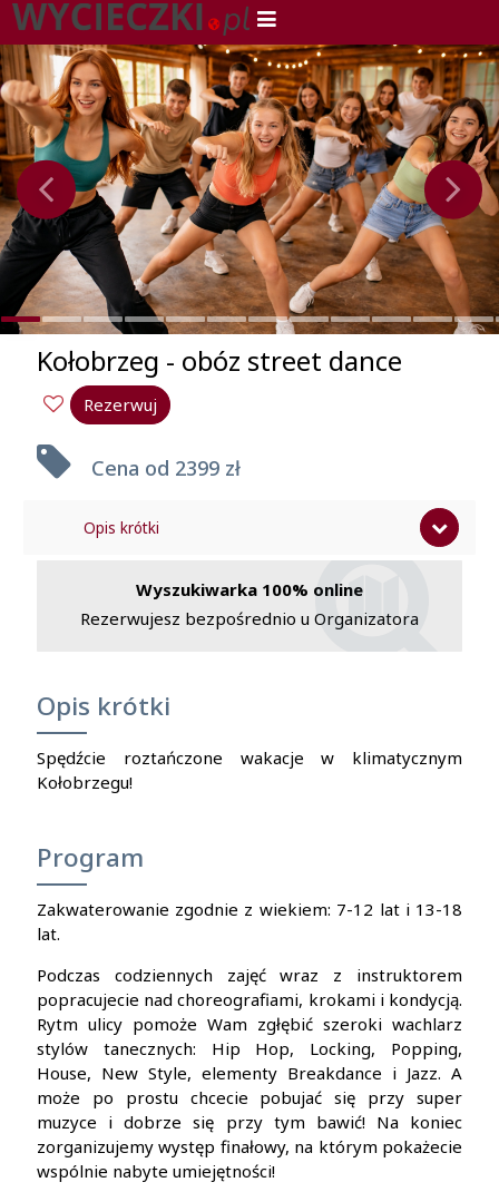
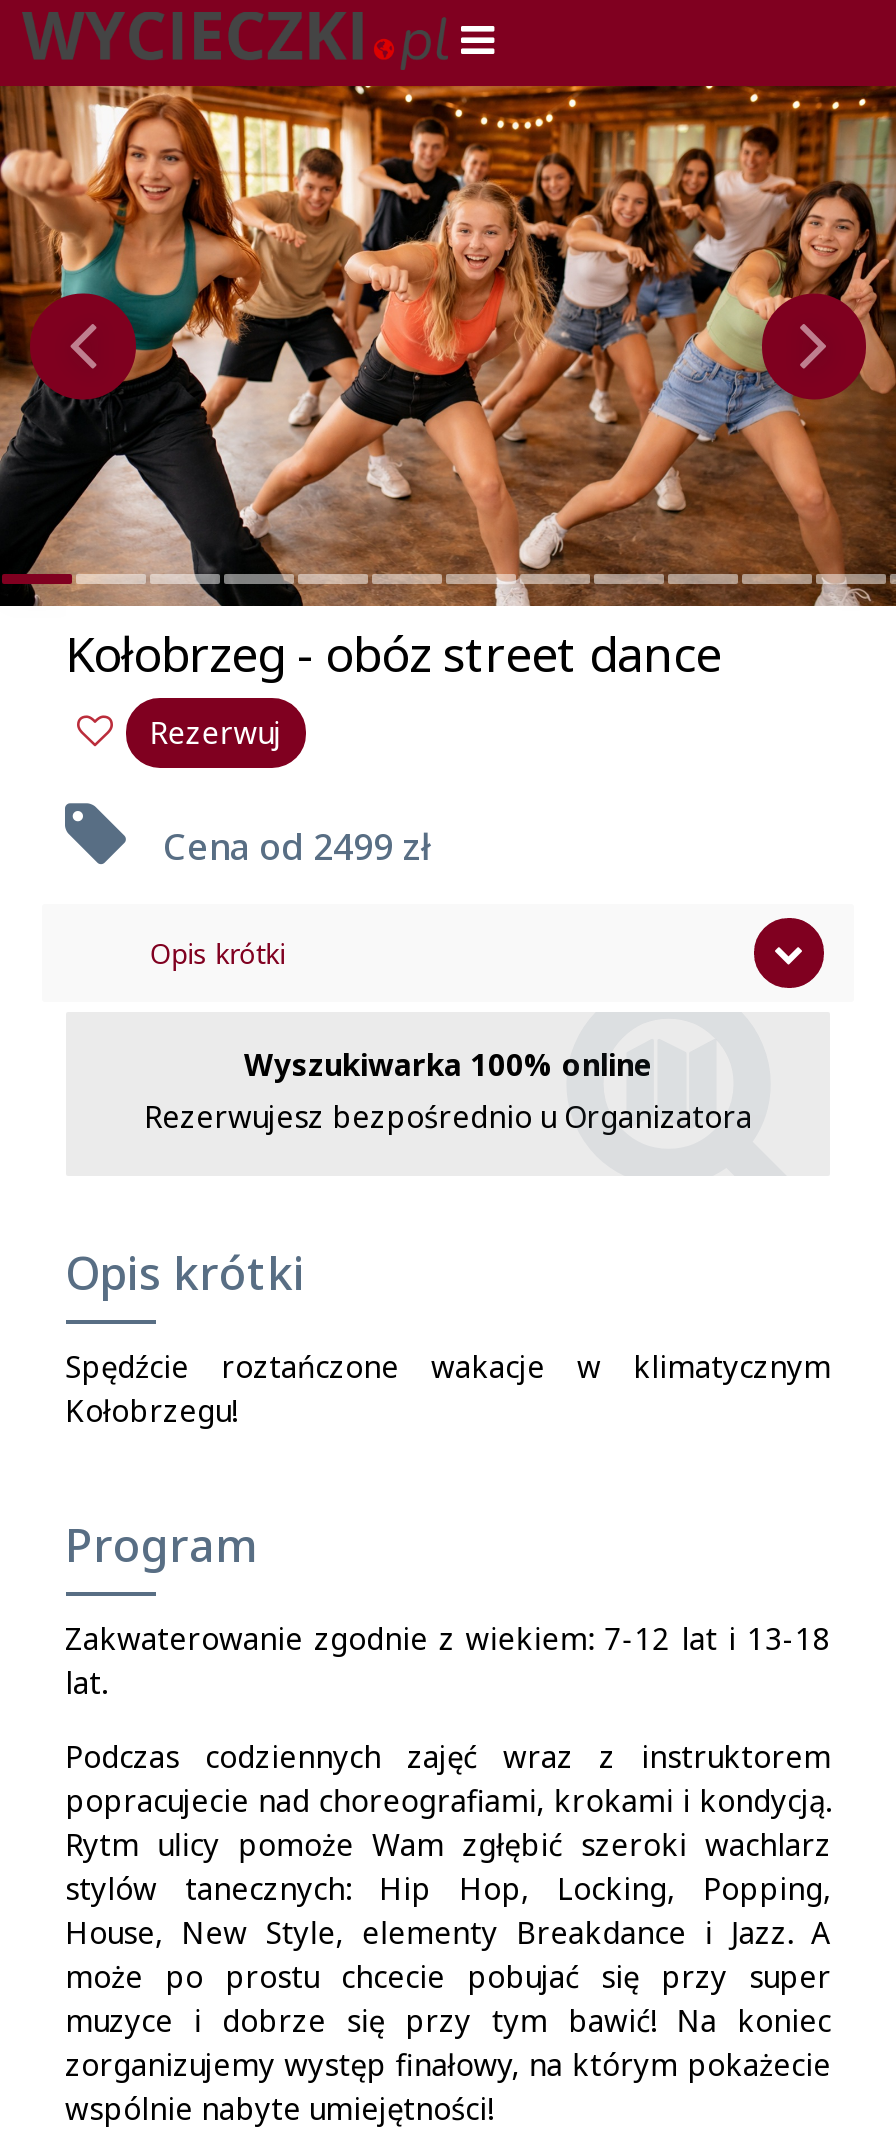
[85,454,240,481] Cena od 2399 zł -> [153,822,431,870] Cena od 2499 zł

